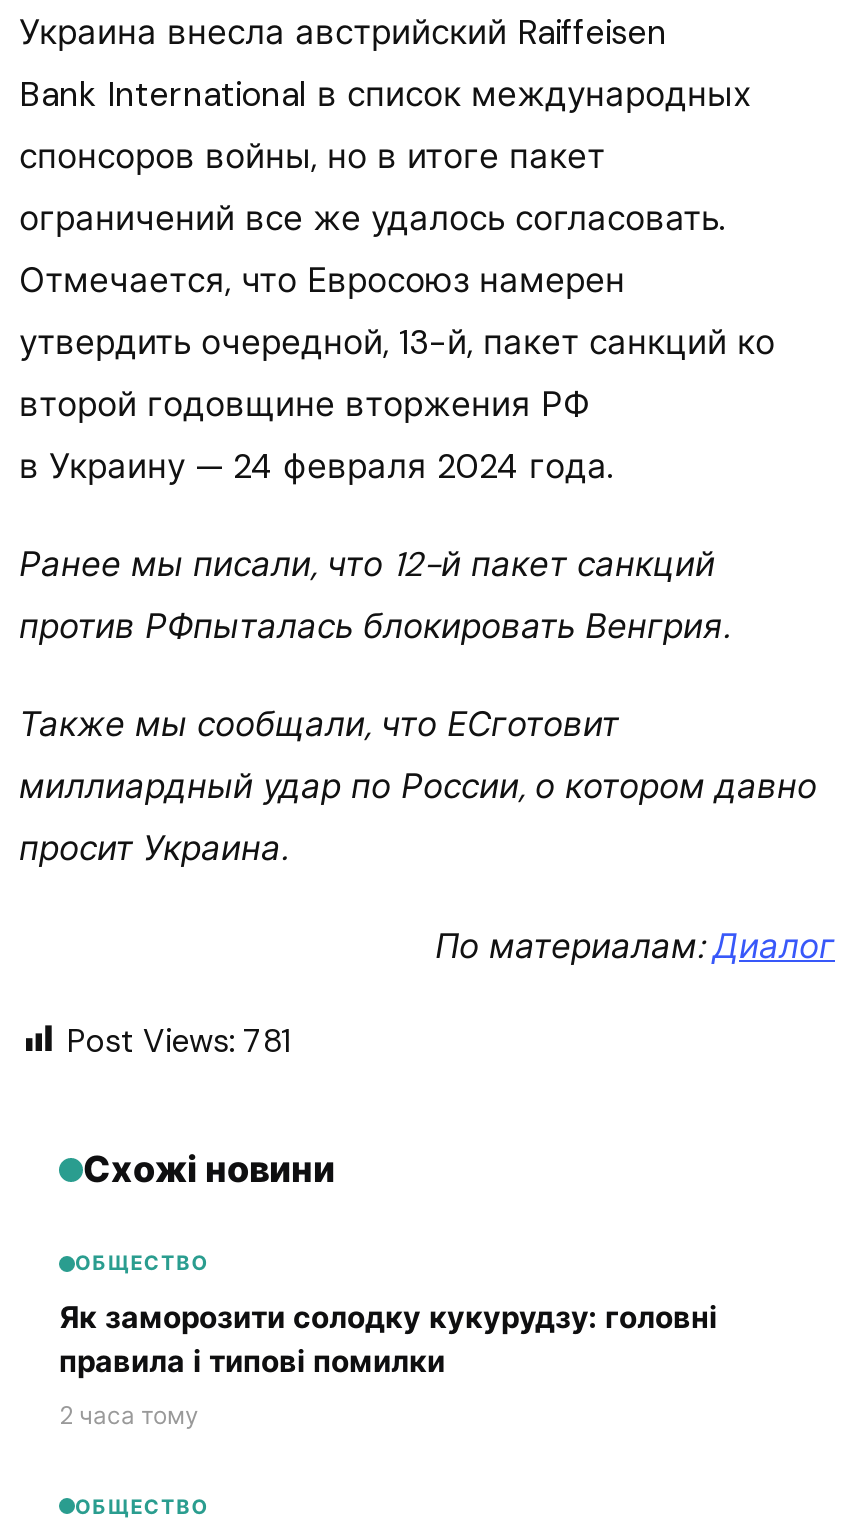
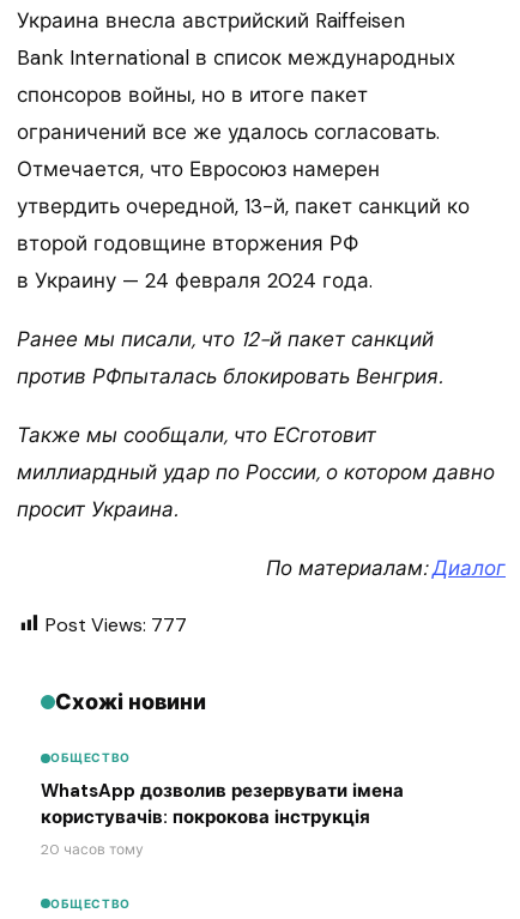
[67,1019,291,1061] Post Views: 781 -> [46,612,187,637] Post Views: 777
[59,1298,717,1432] Як заморозити солодку кукурудзу: головні | правила і типові помилки | 2 часа тому -> [41,779,404,859] WhatsApp дозволив резервувати імена | користувачів: покрокова інструкція | 20 часов тому

